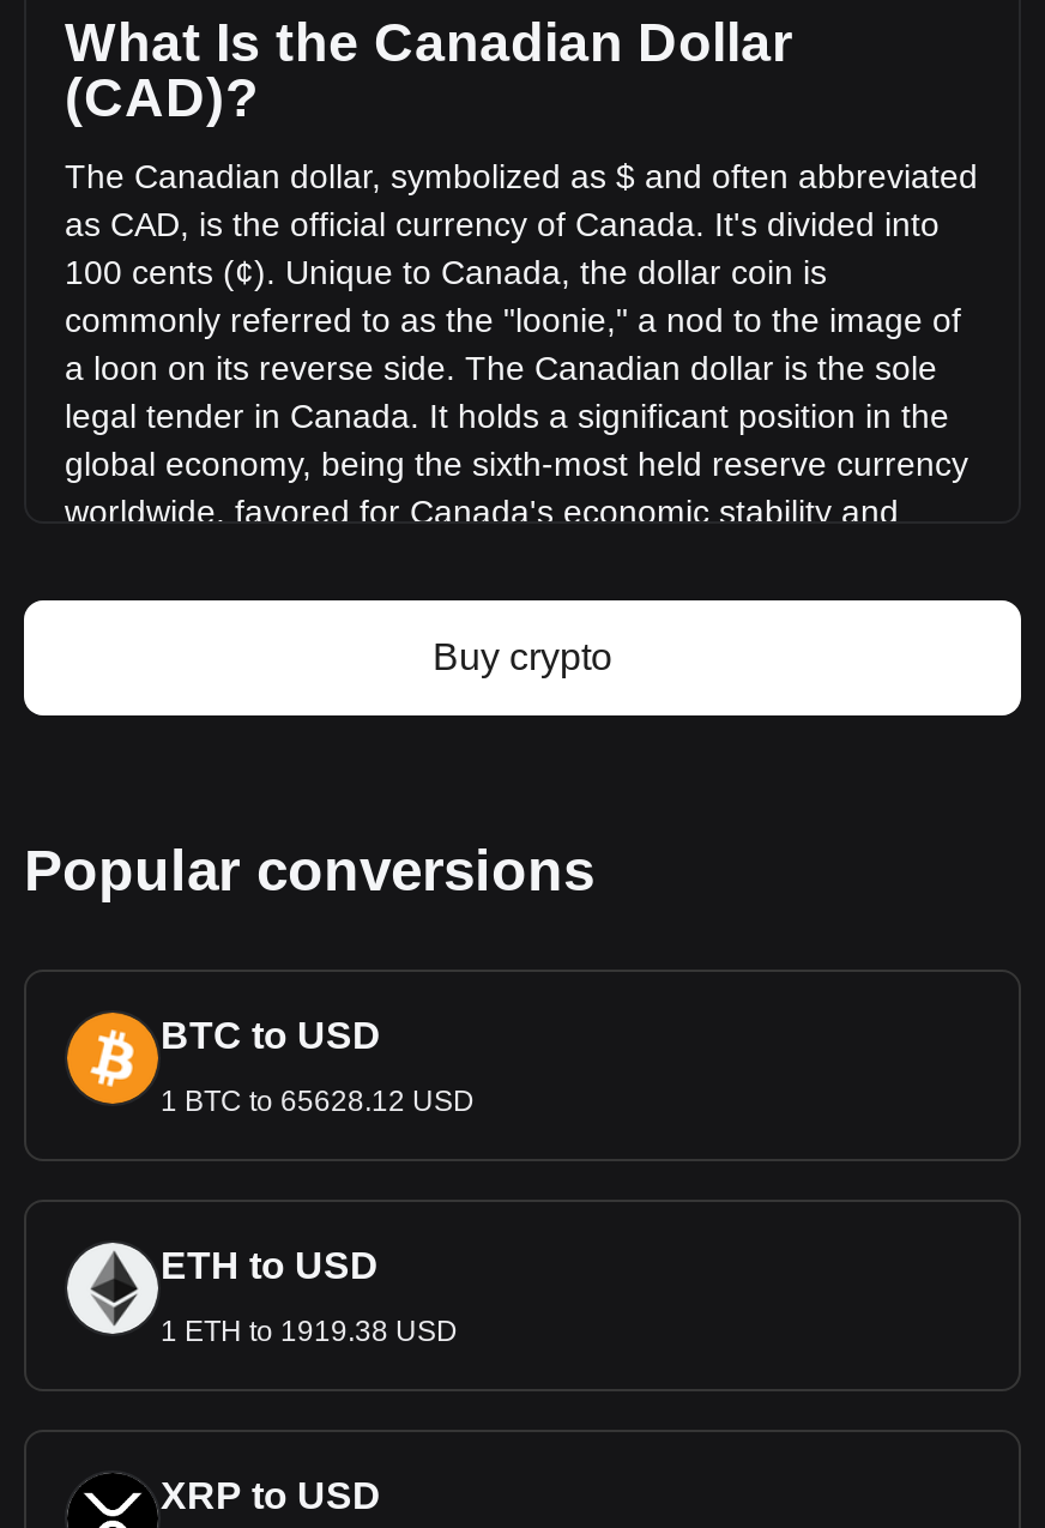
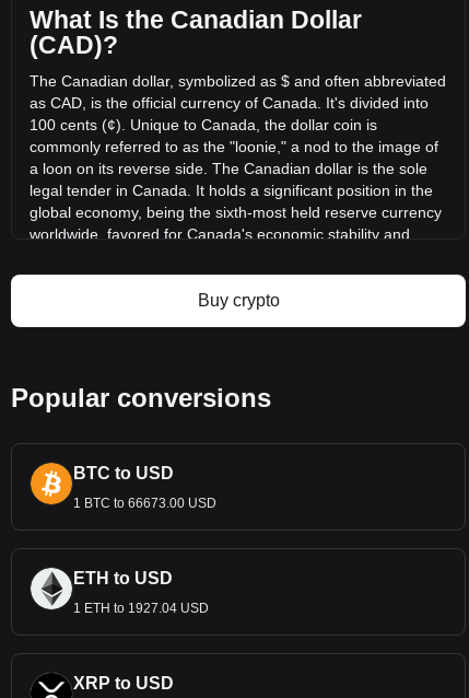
[161,1085,475,1118] 1 BTC to 65628.12 USD -> [73,496,216,511] 1 BTC to 66673.00 USD
[161,1315,458,1348] 1 ETH to 1919.38 USD -> [73,601,209,616] 1 ETH to 1927.04 USD

